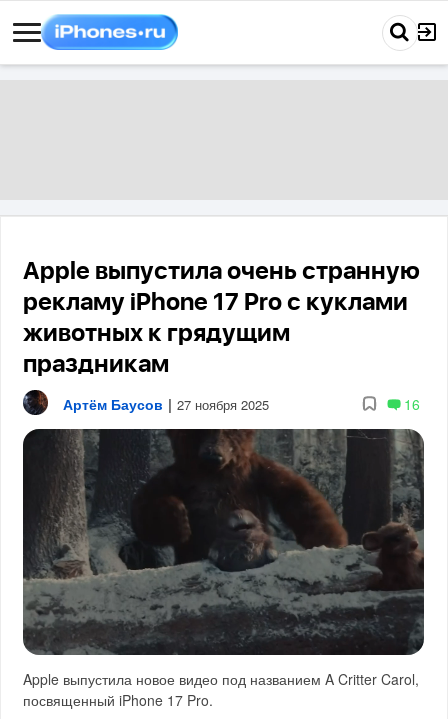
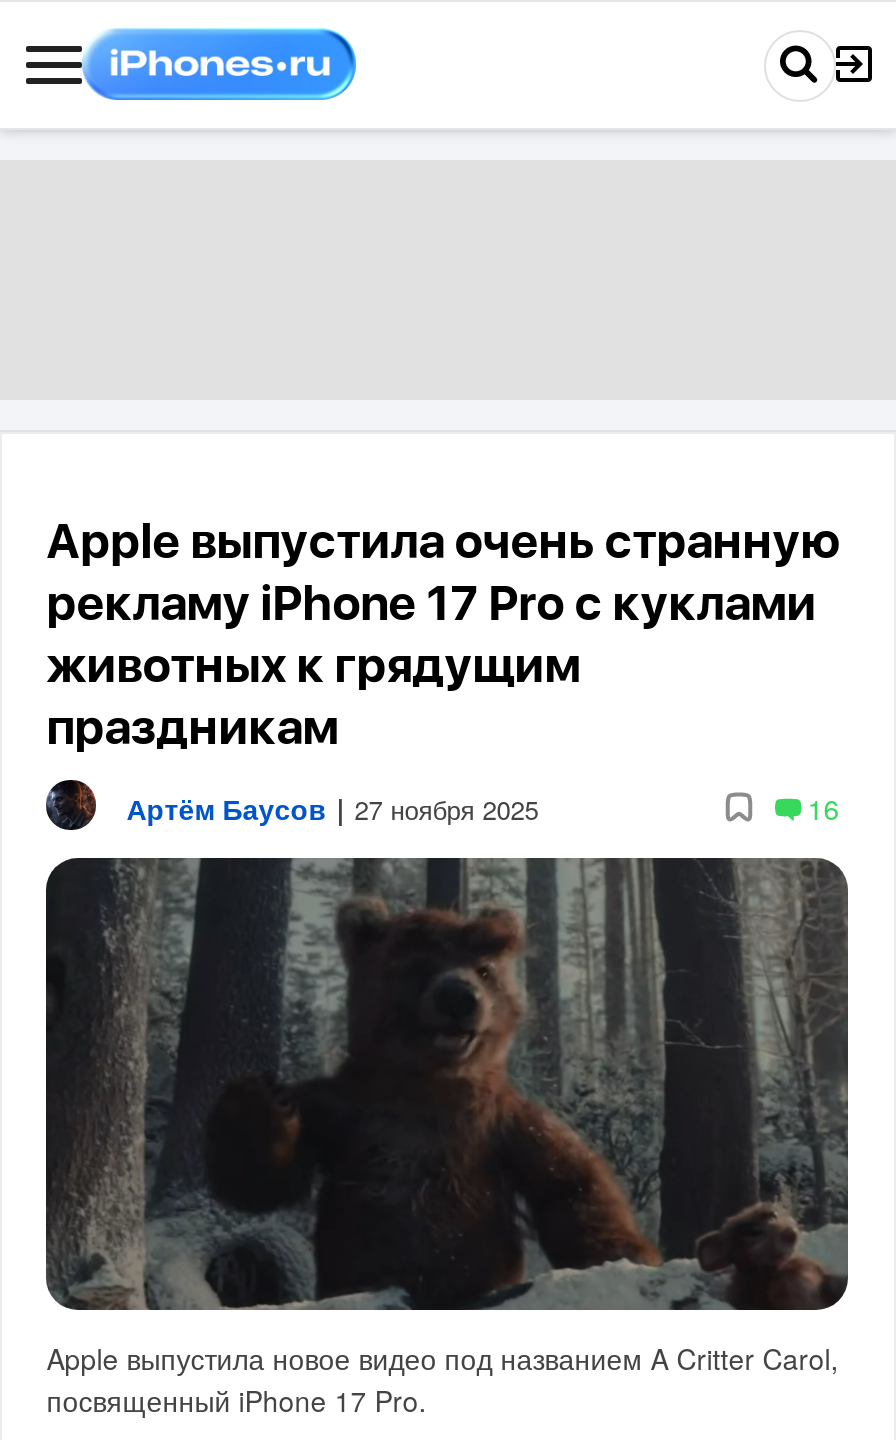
[23,429,424,656] [image] -> [46,856,848,1312] [image]

